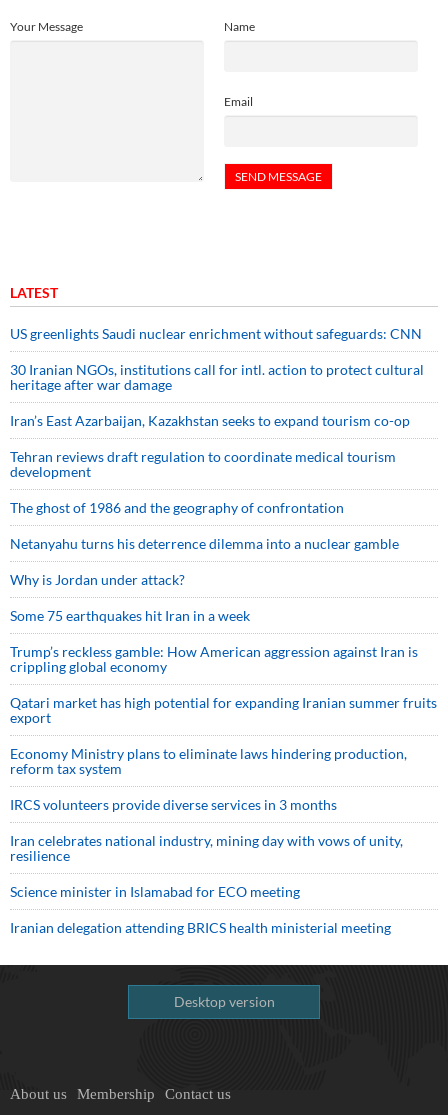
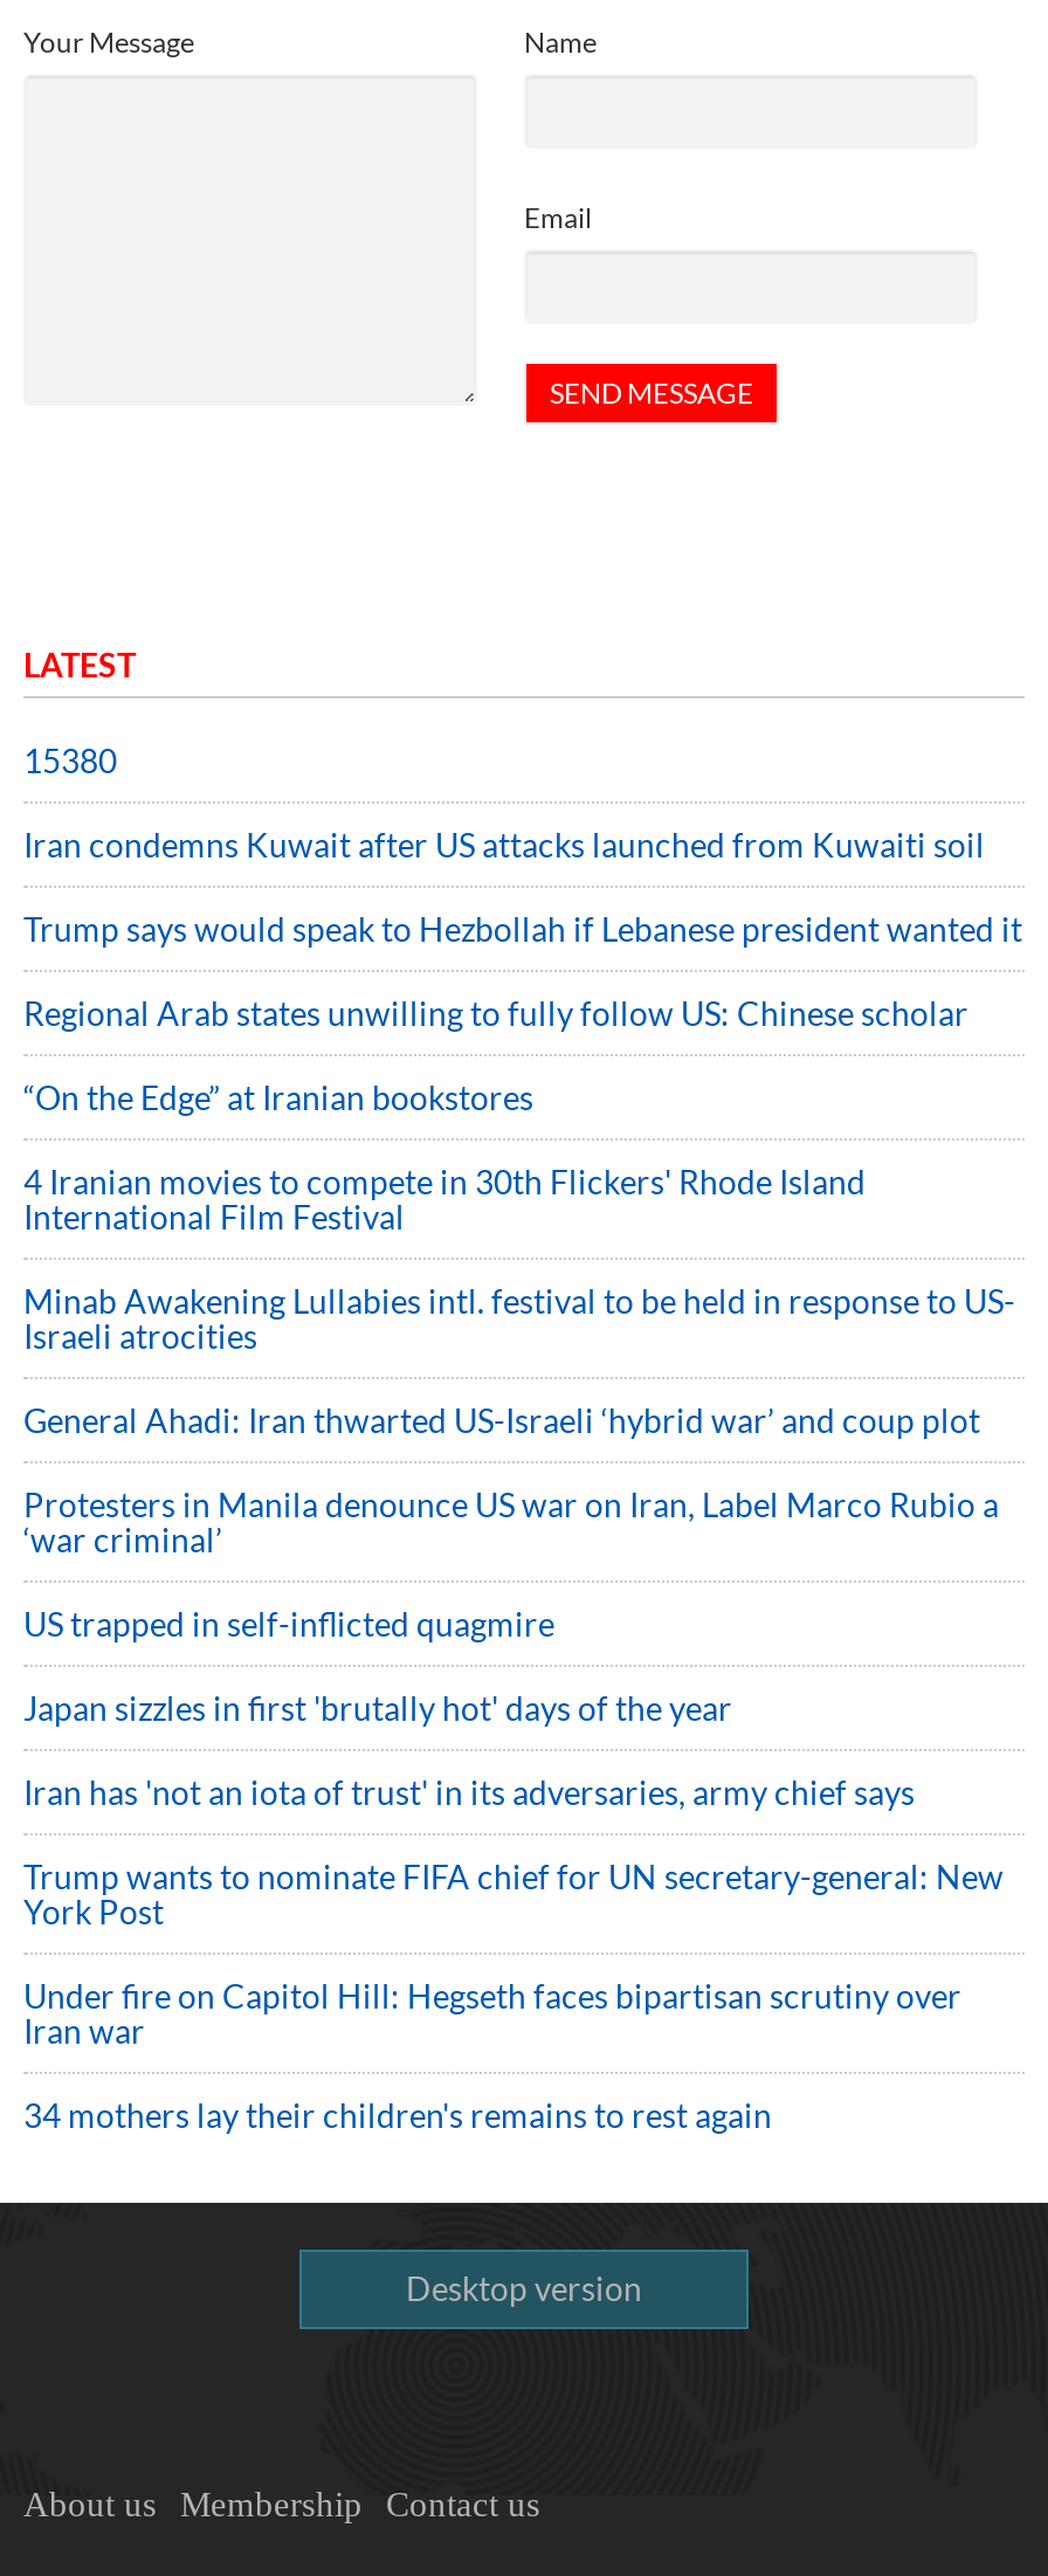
[10,325,422,342] US greenlights Saudi nuclear enrichment without safeguards: CNN -> [23,740,117,780] 15380
[10,361,424,393] 30 Iranian NGOs, institutions call for intl. action to protect cultural | heritage after war damage -> [23,825,985,864] Iran condemns Kuwait after US attacks launched from Kuwaiti soil
[10,412,410,429] Iran’s East Azarbaijan, Kazakhstan seeks to expand tourism co-op -> [23,909,1022,949] Trump says would speak to Hezbollah if Lebanese president wanted it
[10,448,396,480] Tehran reviews draft regulation to coordinate medical tourism | development -> [23,993,968,1033] Regional Arab states unwilling to fully follow US: Chinese scholar
[10,499,344,516] The ghost of 1986 and the geography of confrontation -> [23,1077,533,1117] “On the Edge” at Iranian bookstores
[10,535,399,552] Netanyahu turns his deterrence dilemma into a nuclear gamble -> [23,1161,866,1236] 4 Iranian movies to compete in 30th Flickers' Rhode Island | International Film Festival
[10,571,185,588] Why is Jordan under attack? -> [23,1281,1015,1356] Minab Awakening Lullabies intl. festival to be held in response to US- | Israeli atrocities
[10,607,250,624] Some 75 earthquakes hit Iran in a week -> [23,1400,980,1440] General Ahadi: Iran thwarted US-Israeli ‘hybrid war’ and coup plot
[10,643,418,675] Trump’s reckless gamble: How American aggression against Iran is | crippling global economy -> [23,1484,999,1559] Protesters in Manila denounce US war on Iran, Label Marco Rubio a | ‘war criminal’
[10,694,437,726] Qatari market has high potential for expanding Iranian summer fruits | export -> [23,1604,561,1643] US trapped in self-inflicted quagmire
[10,745,407,777] Economy Ministry plans to eliminate laws hindering production, | reform tax system -> [23,1688,732,1728] Japan sizzles in first 'brutally hot' days of the year
[10,796,337,813] IRCS volunteers provide diverse services in 3 months -> [23,1772,922,1812] Iran has 'not an iota of trust' in its adversaries, army chief says
[10,832,403,864] Iran celebrates national industry, mining day with vows of unity, | resilience -> [23,1856,1004,1931] Trump wants to nominate FIFA chief for UN secretary-general: New | York Post
[10,883,300,900] Science minister in Islamabad for ECO meeting -> [23,1976,961,2051] Under fire on Capitol Hill: Hegseth faces bipartisan scrutiny over | Iran war
[10,919,391,936] Iranian delegation attending BRICS health ministerial meeting -> [23,2095,772,2135] 34 mothers lay their children's remains to rest again

